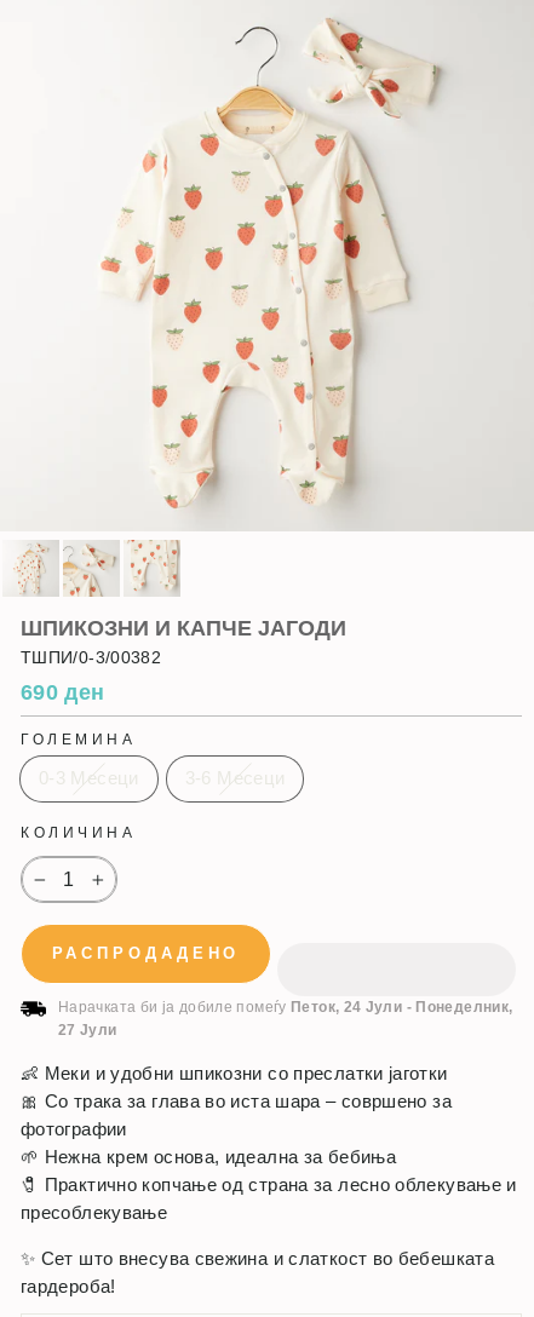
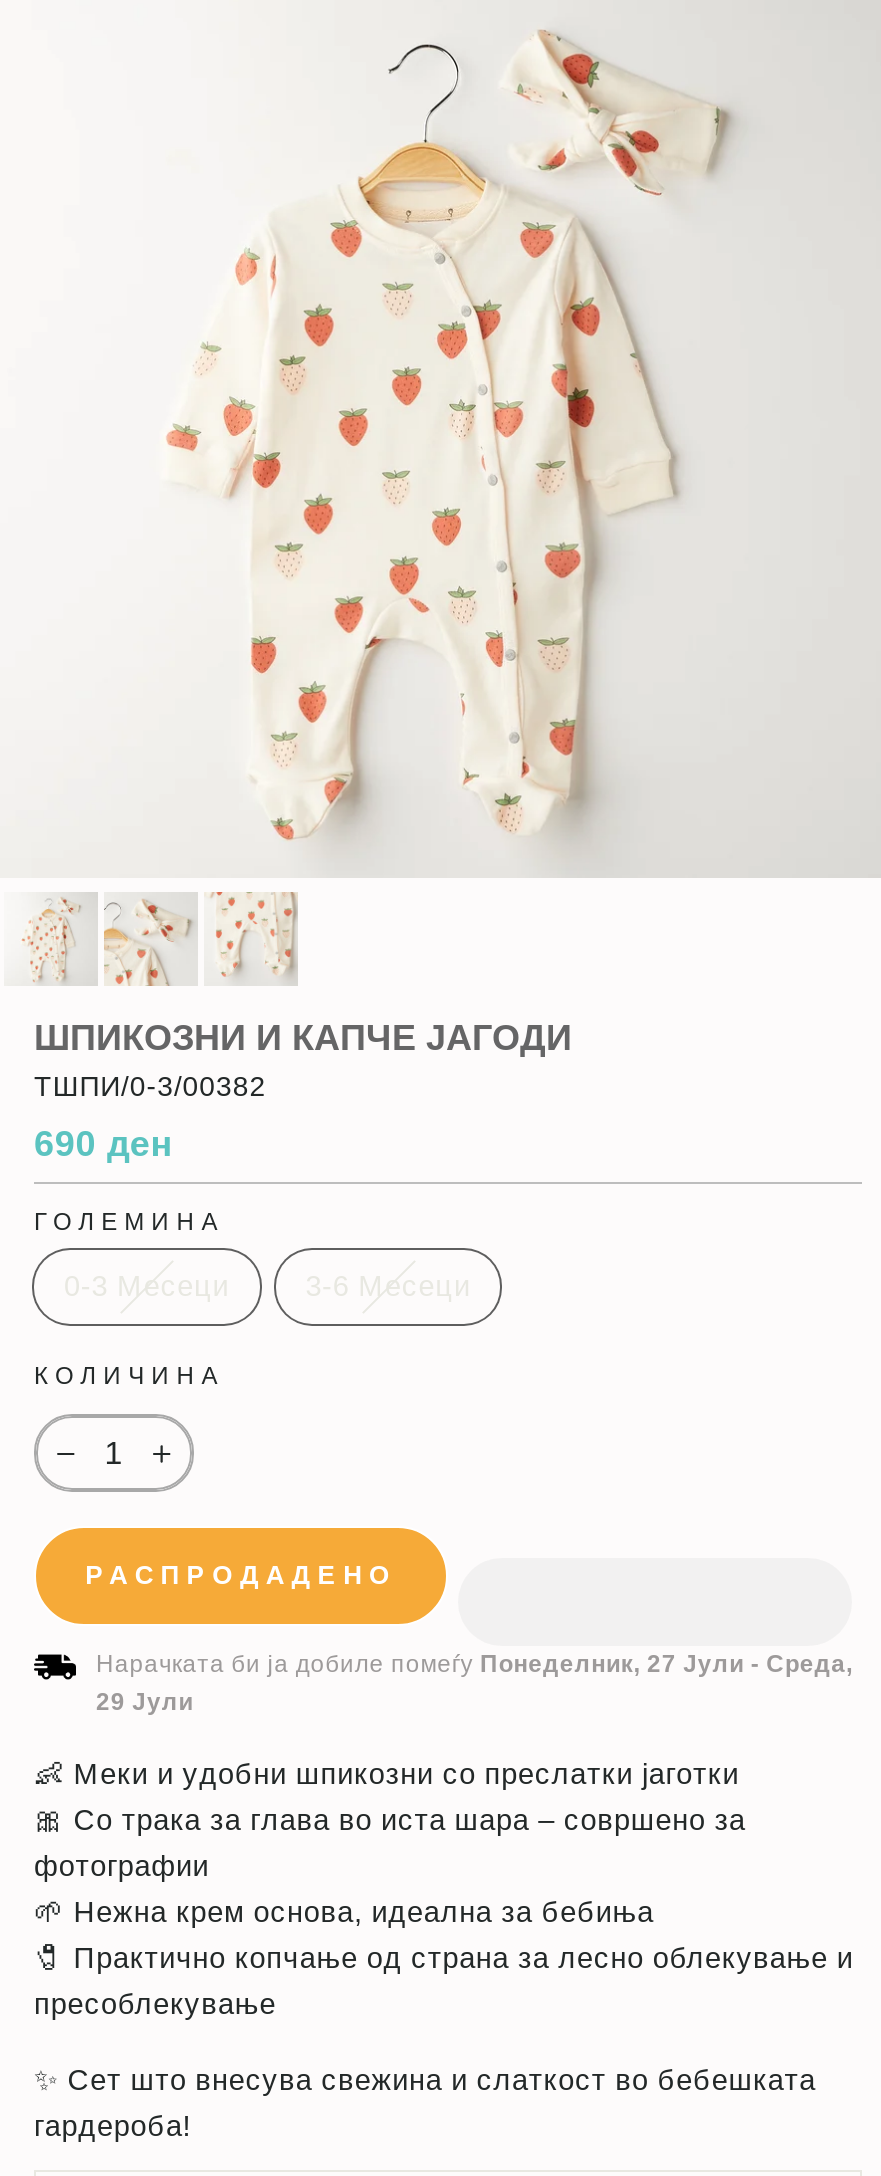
[58,999,513,1016] Нарачката би ја добиле помеѓу Петок, 24 Јули - Понеделник, -> [96,1650,853,1678] Нарачката би ја добиле помеѓу Понеделник, 27 Јули - Среда,
[58,1022,117,1039] 27 Јули -> [96,1688,193,1716] 29 Јули

